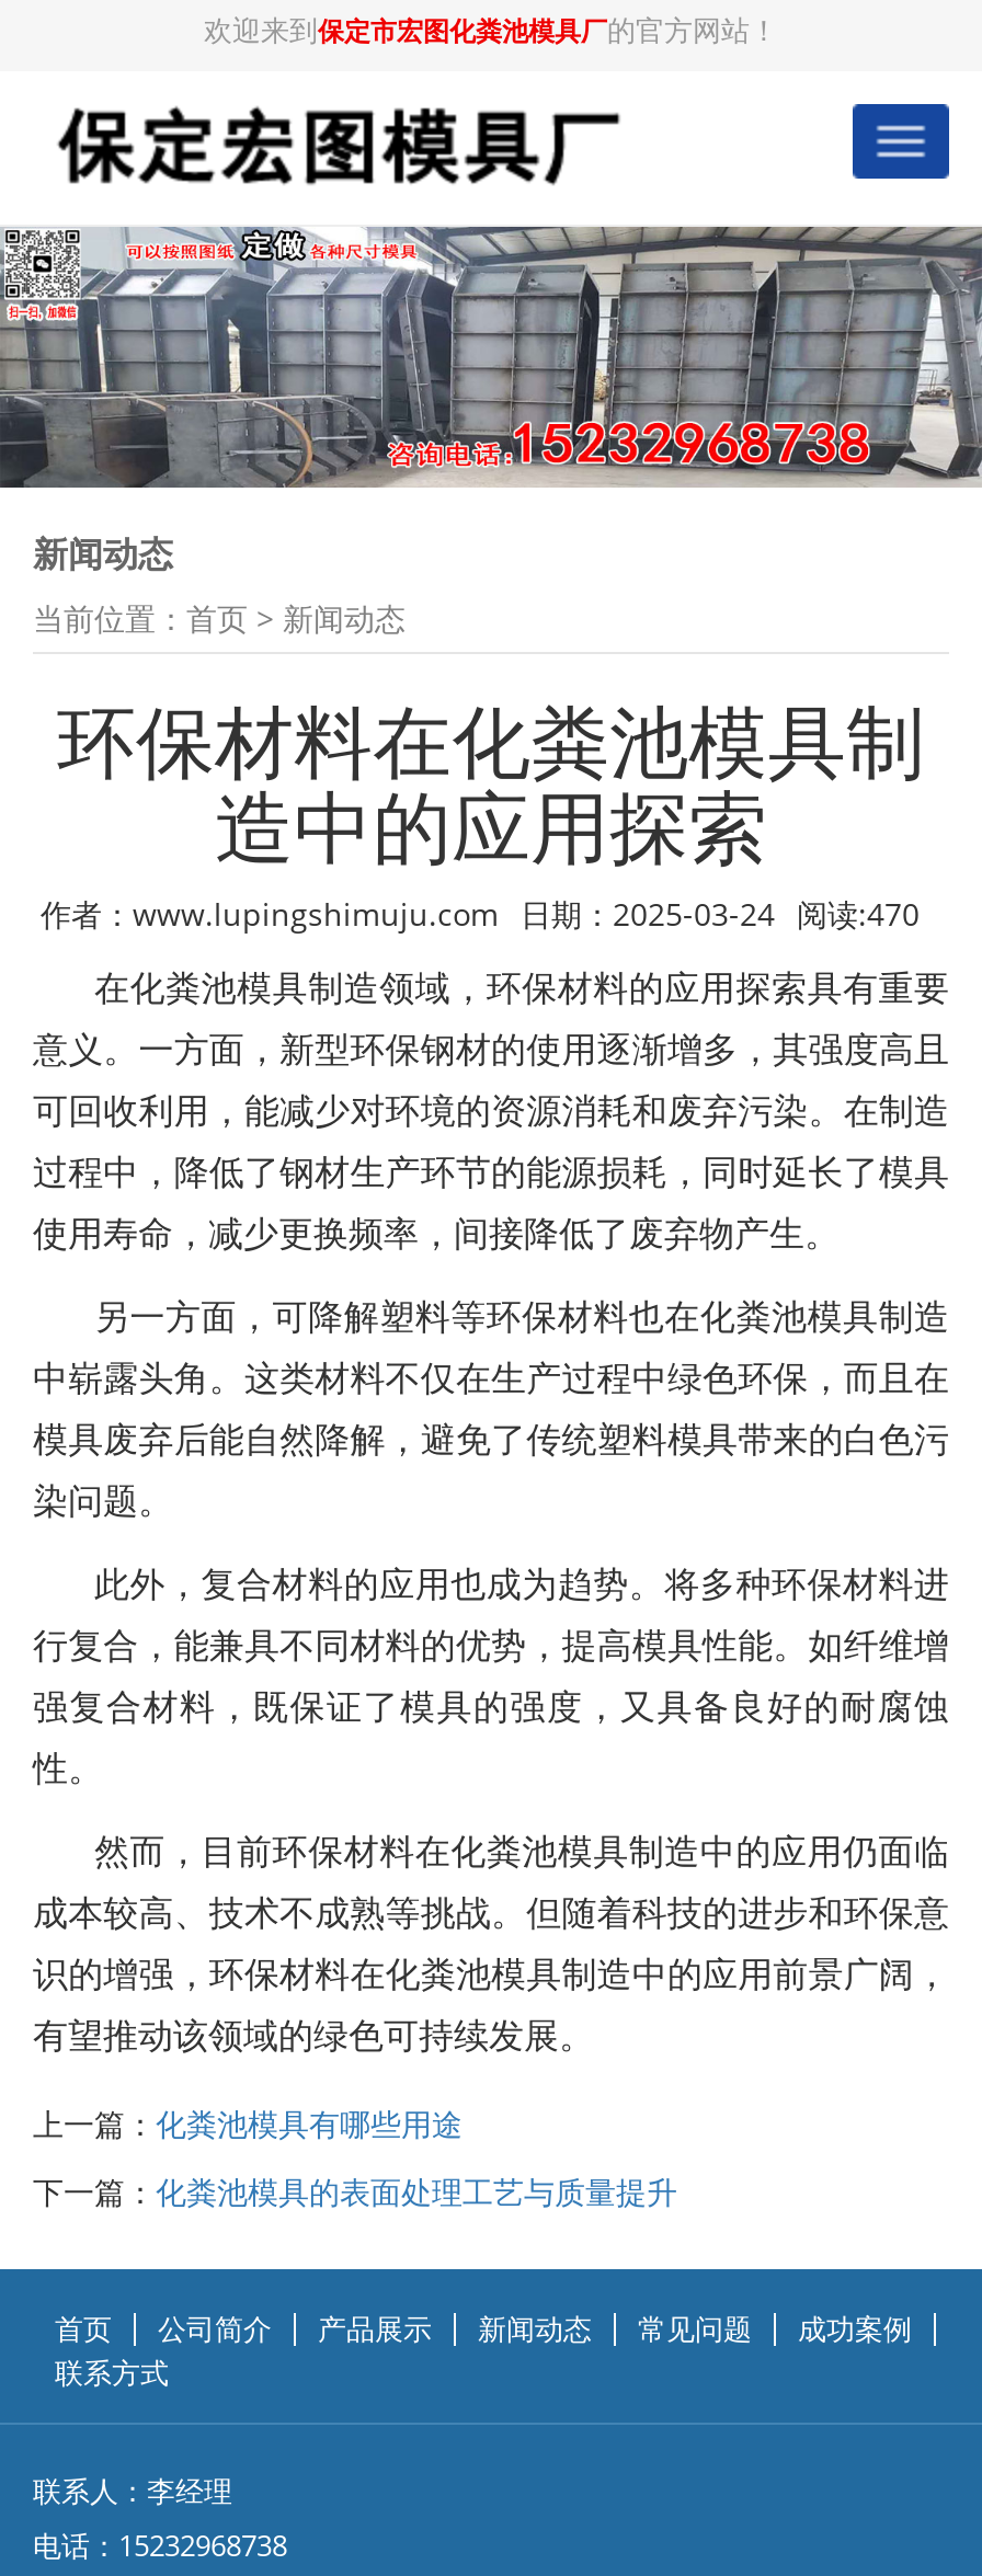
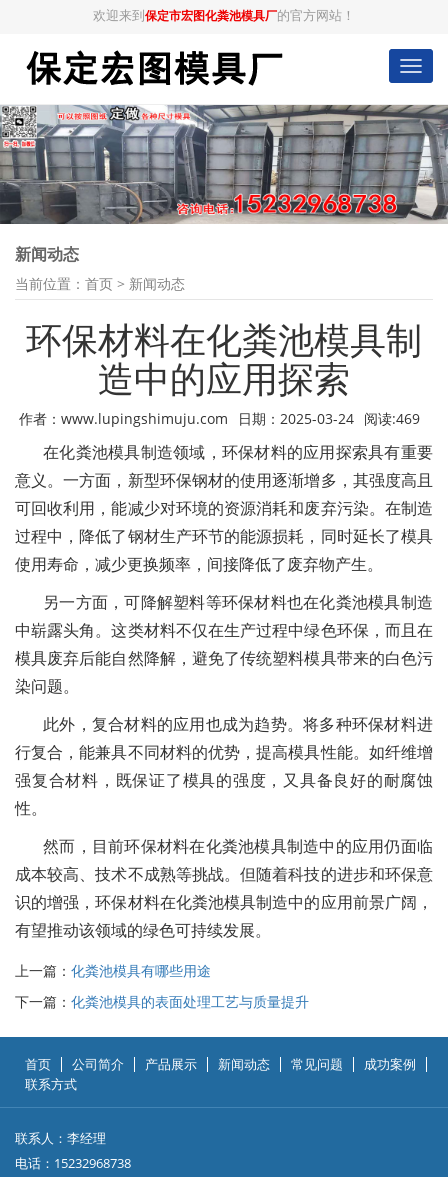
[41,893,920,935] 作者：www.lupingshimuju.com 日期：2025-03-24 阅读:470 -> [18,409,419,428] 作者：www.lupingshimuju.com 日期：2025-03-24 阅读:469

